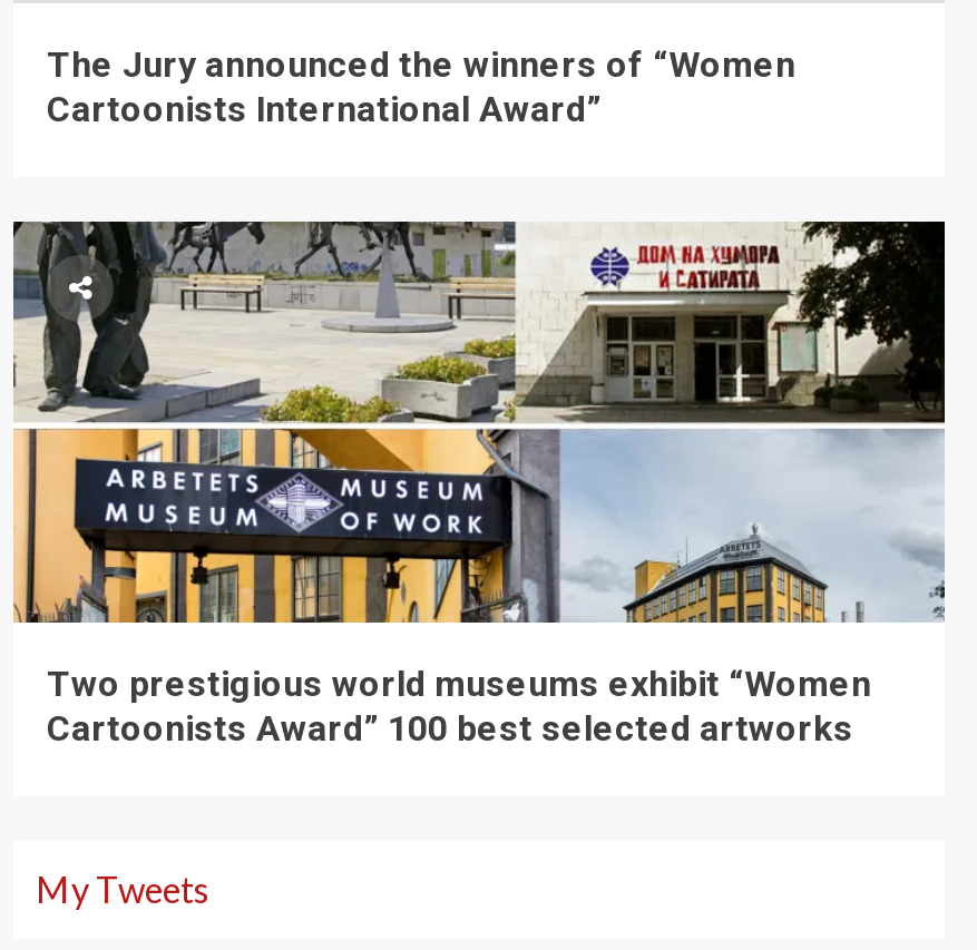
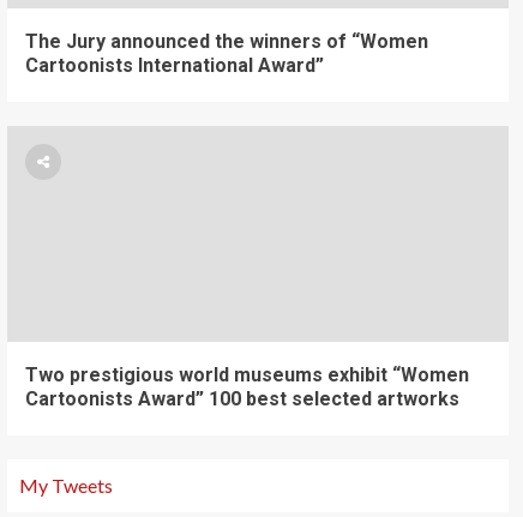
[11,219,947,625] [image] -> none

